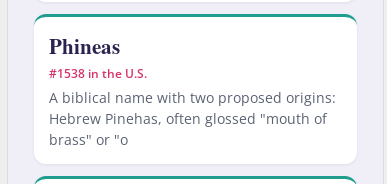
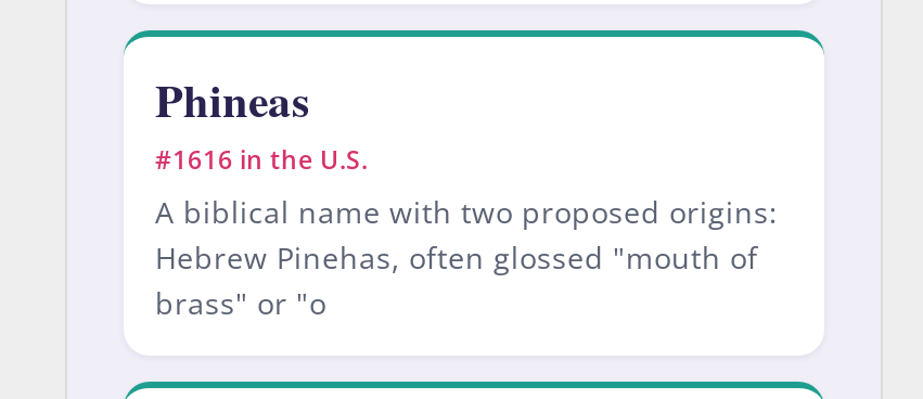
[48,66,146,81] #1538 in the U.S. -> [155,143,368,176] #1616 in the U.S.

